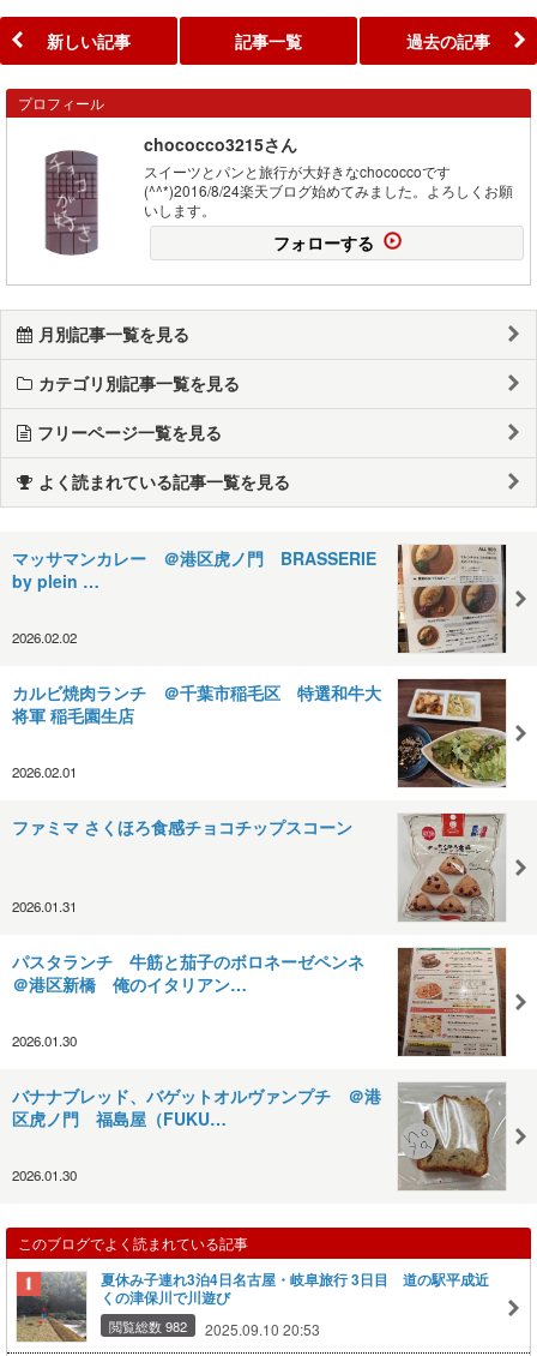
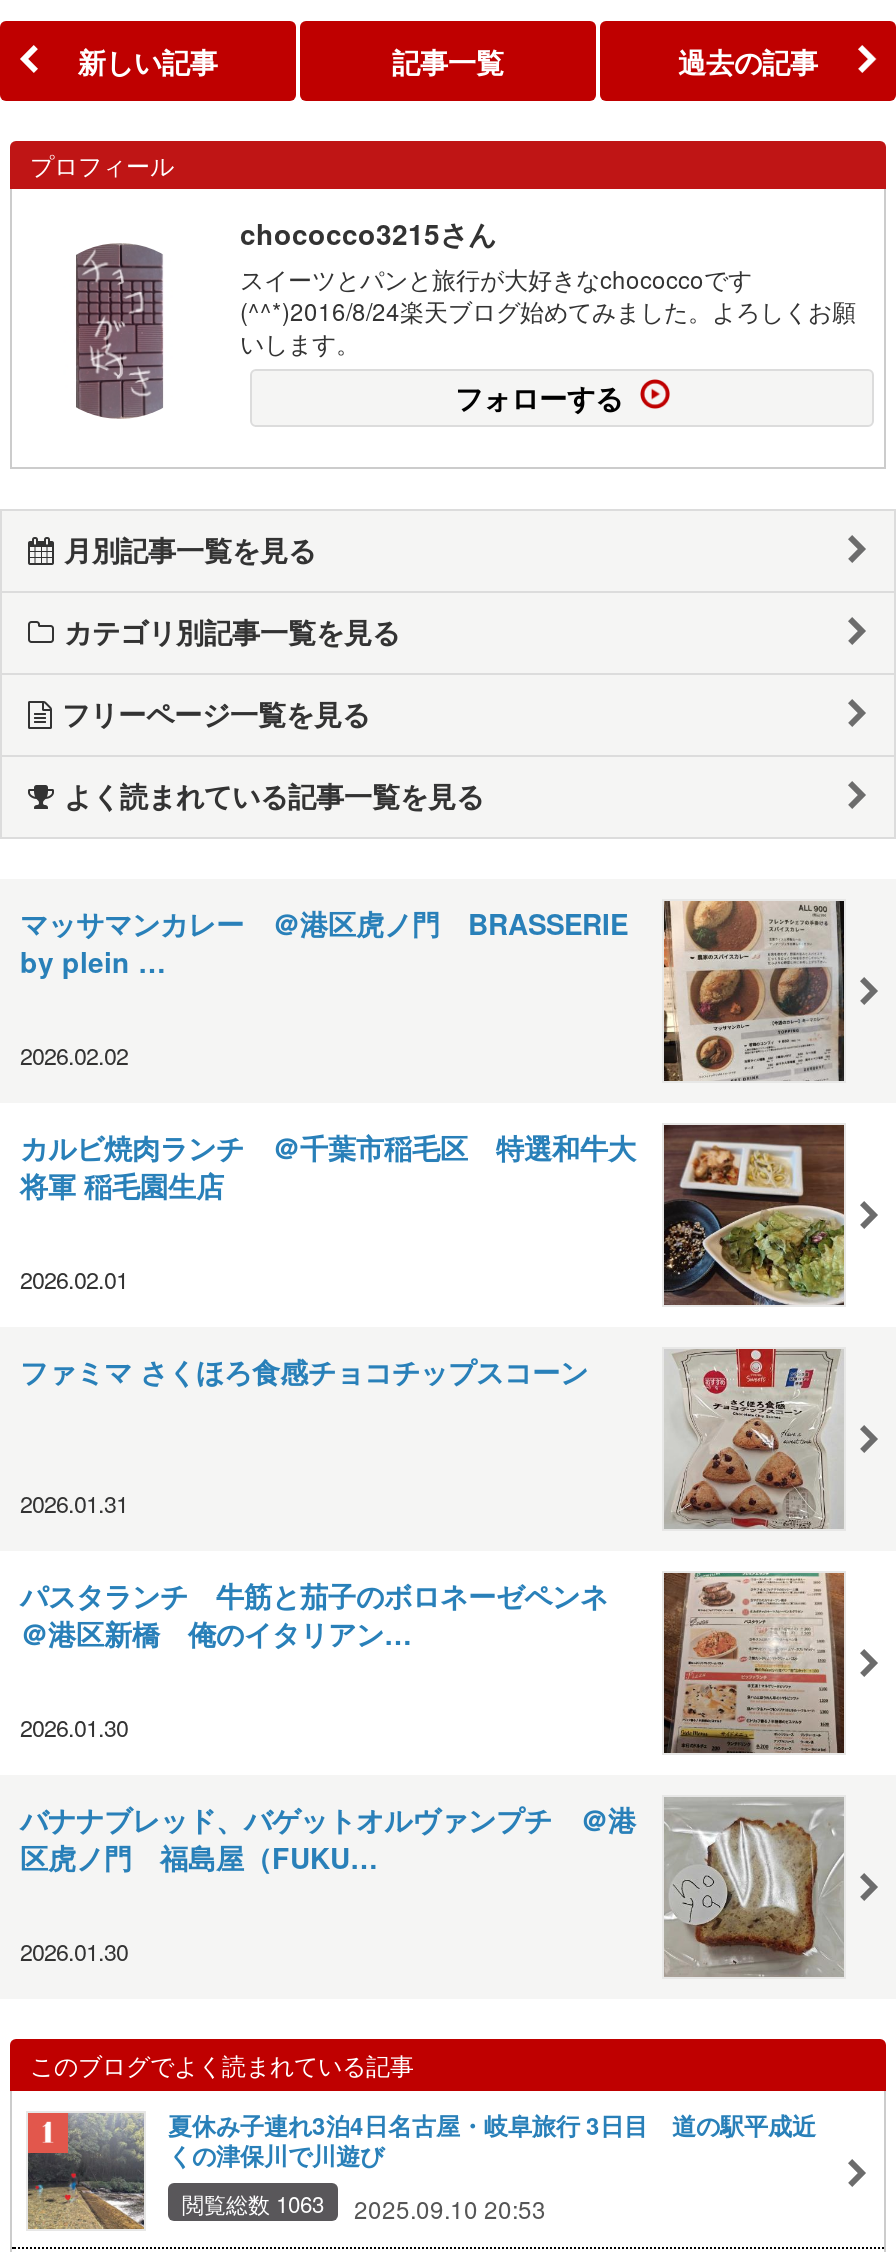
[109,1316,320,1339] 閲覧総数 982 2025.09.10 20:53 -> [182,2187,546,2225] 閲覧総数 1063 2025.09.10 20:53

